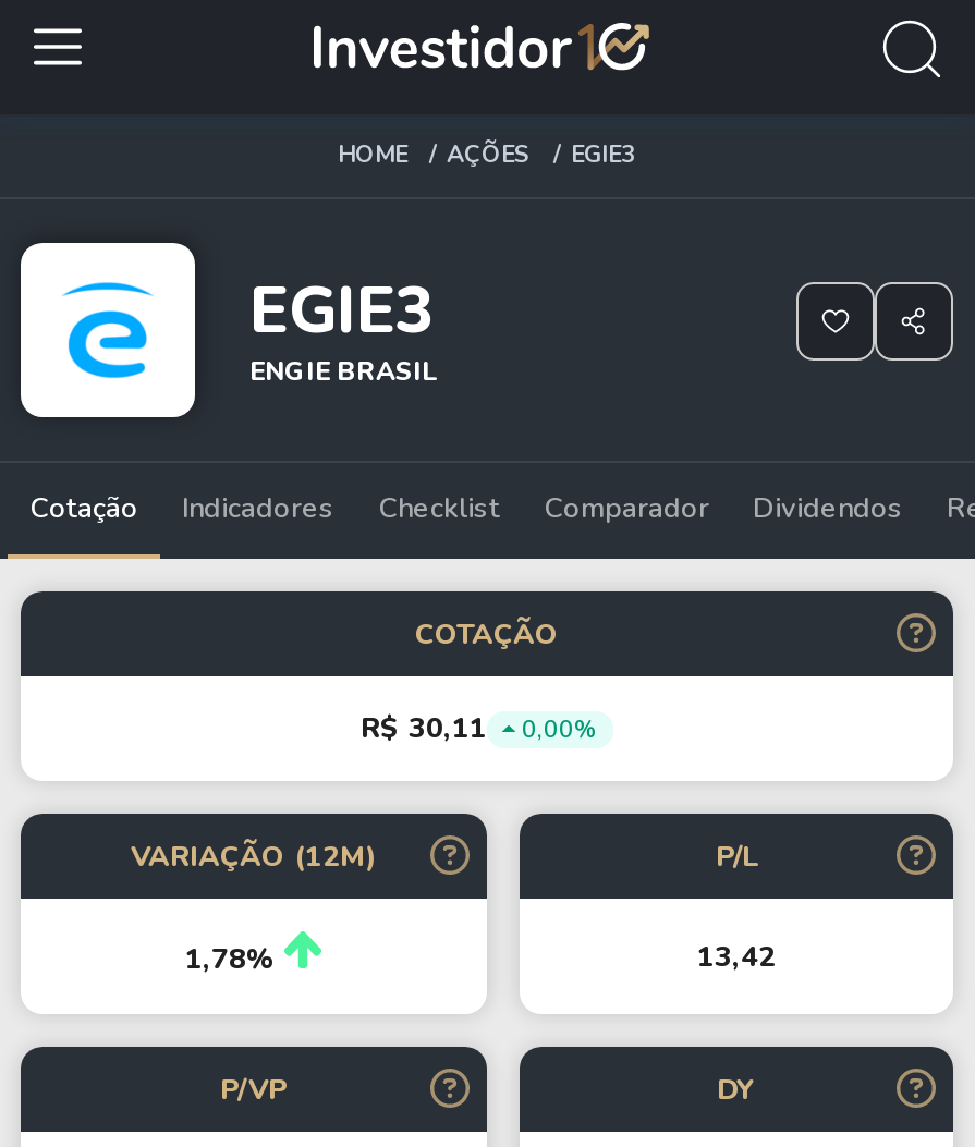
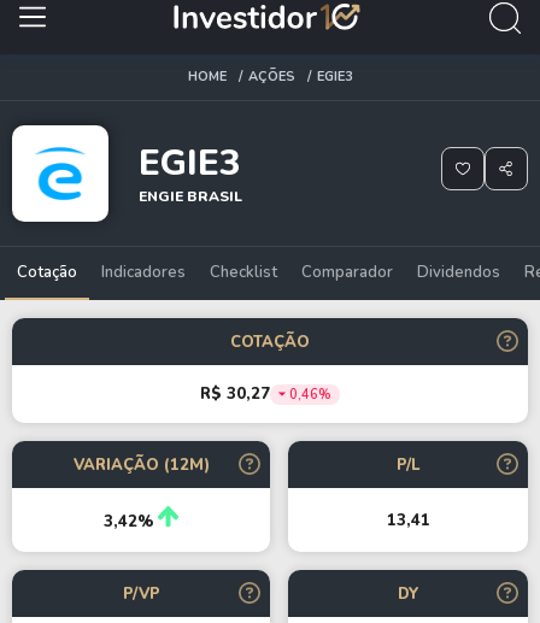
[361,709,487,748] R$ 30,11 -> [200,383,270,405] R$ 30,27
[522,712,598,745] 0,00% -> [289,385,331,403] 0,46%
[185,940,275,979] 1,78% -> [103,511,152,533] 3,42%
[697,937,776,976] 13,42 -> [386,509,430,531] 13,41

